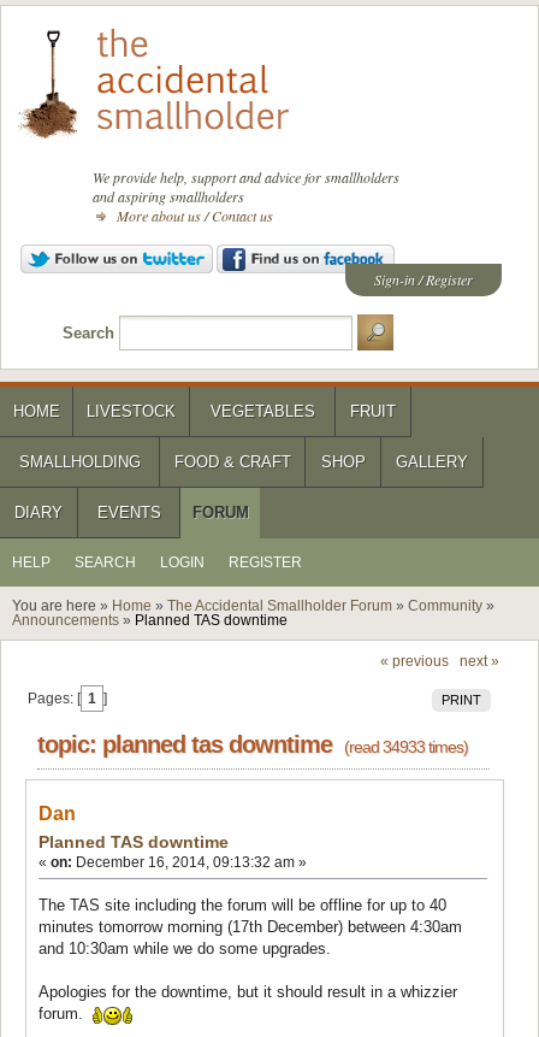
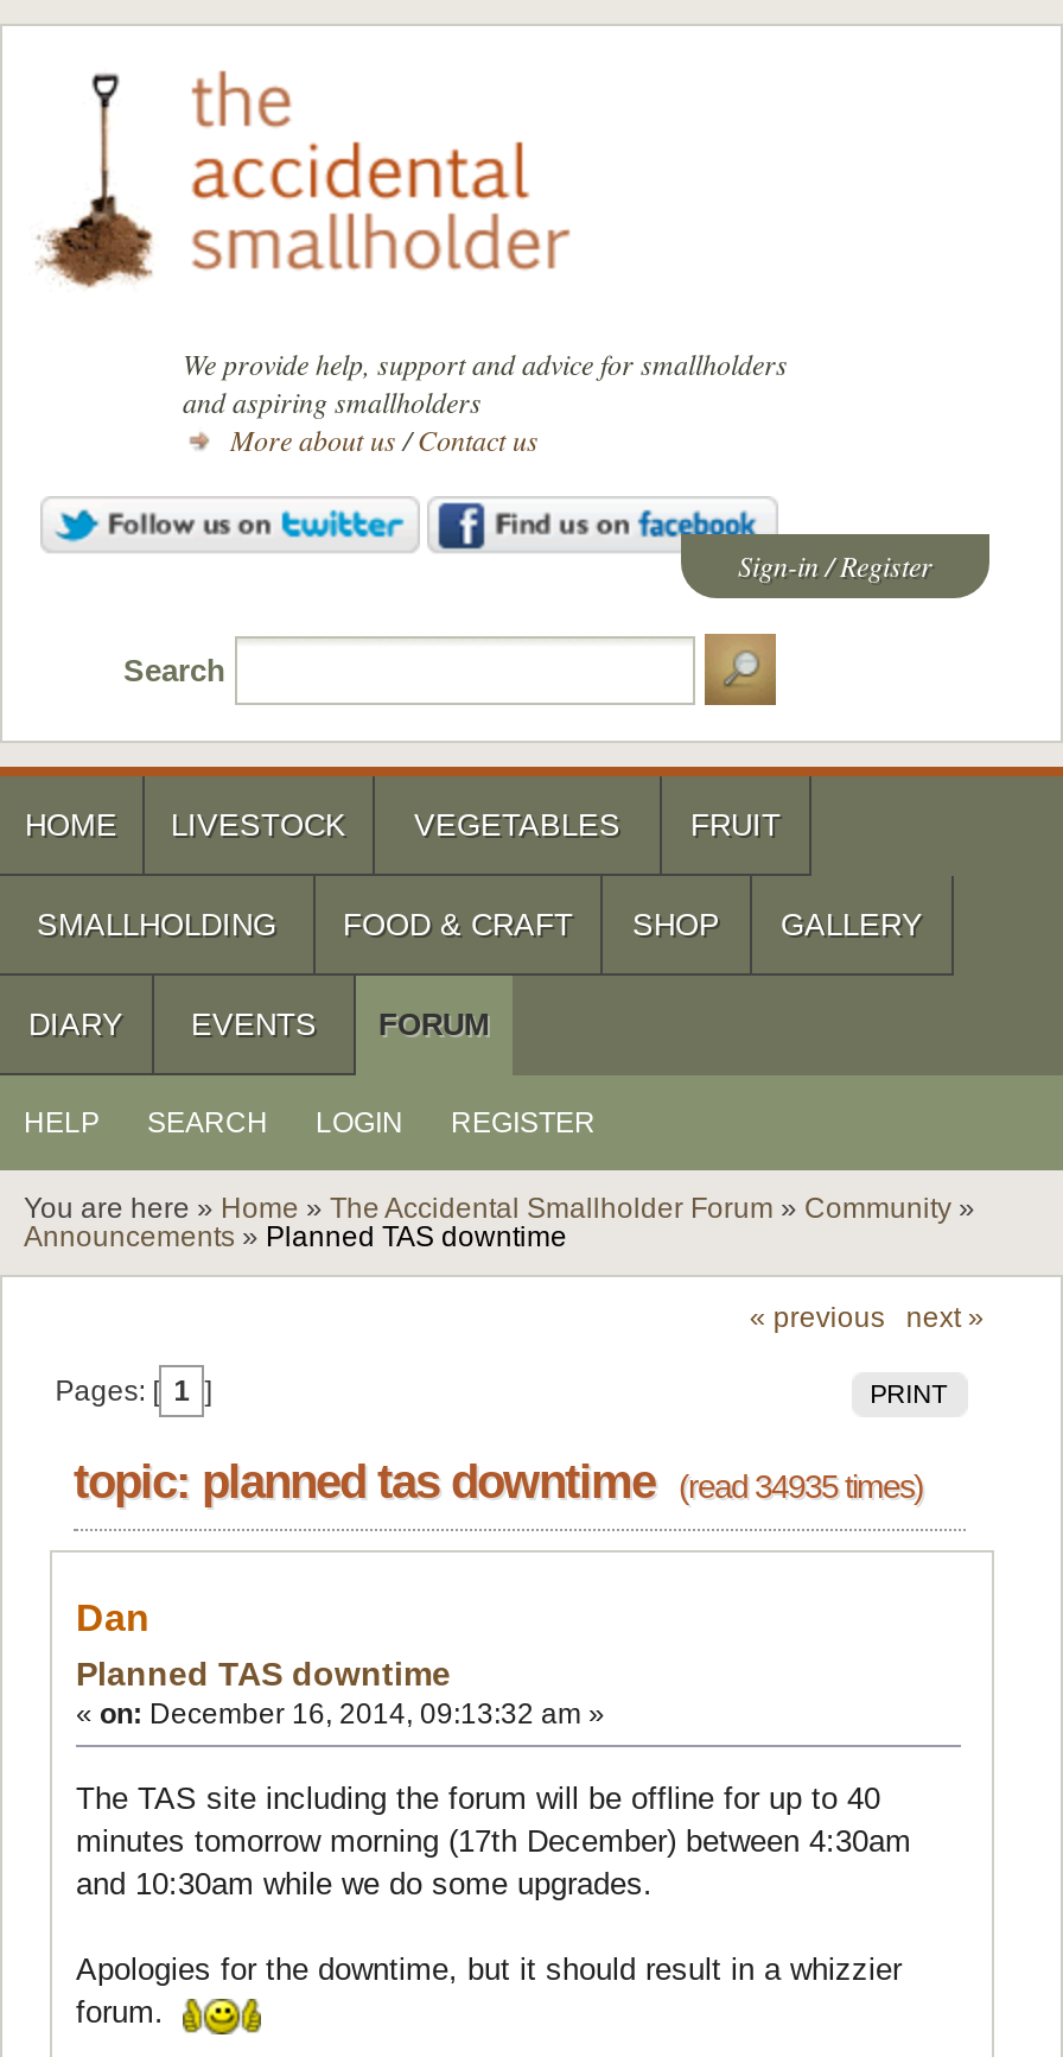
[37,732,468,758] topic: planned tas downtime (read 34933 times) -> [74,1456,923,1508] topic: planned tas downtime (read 34935 times)

